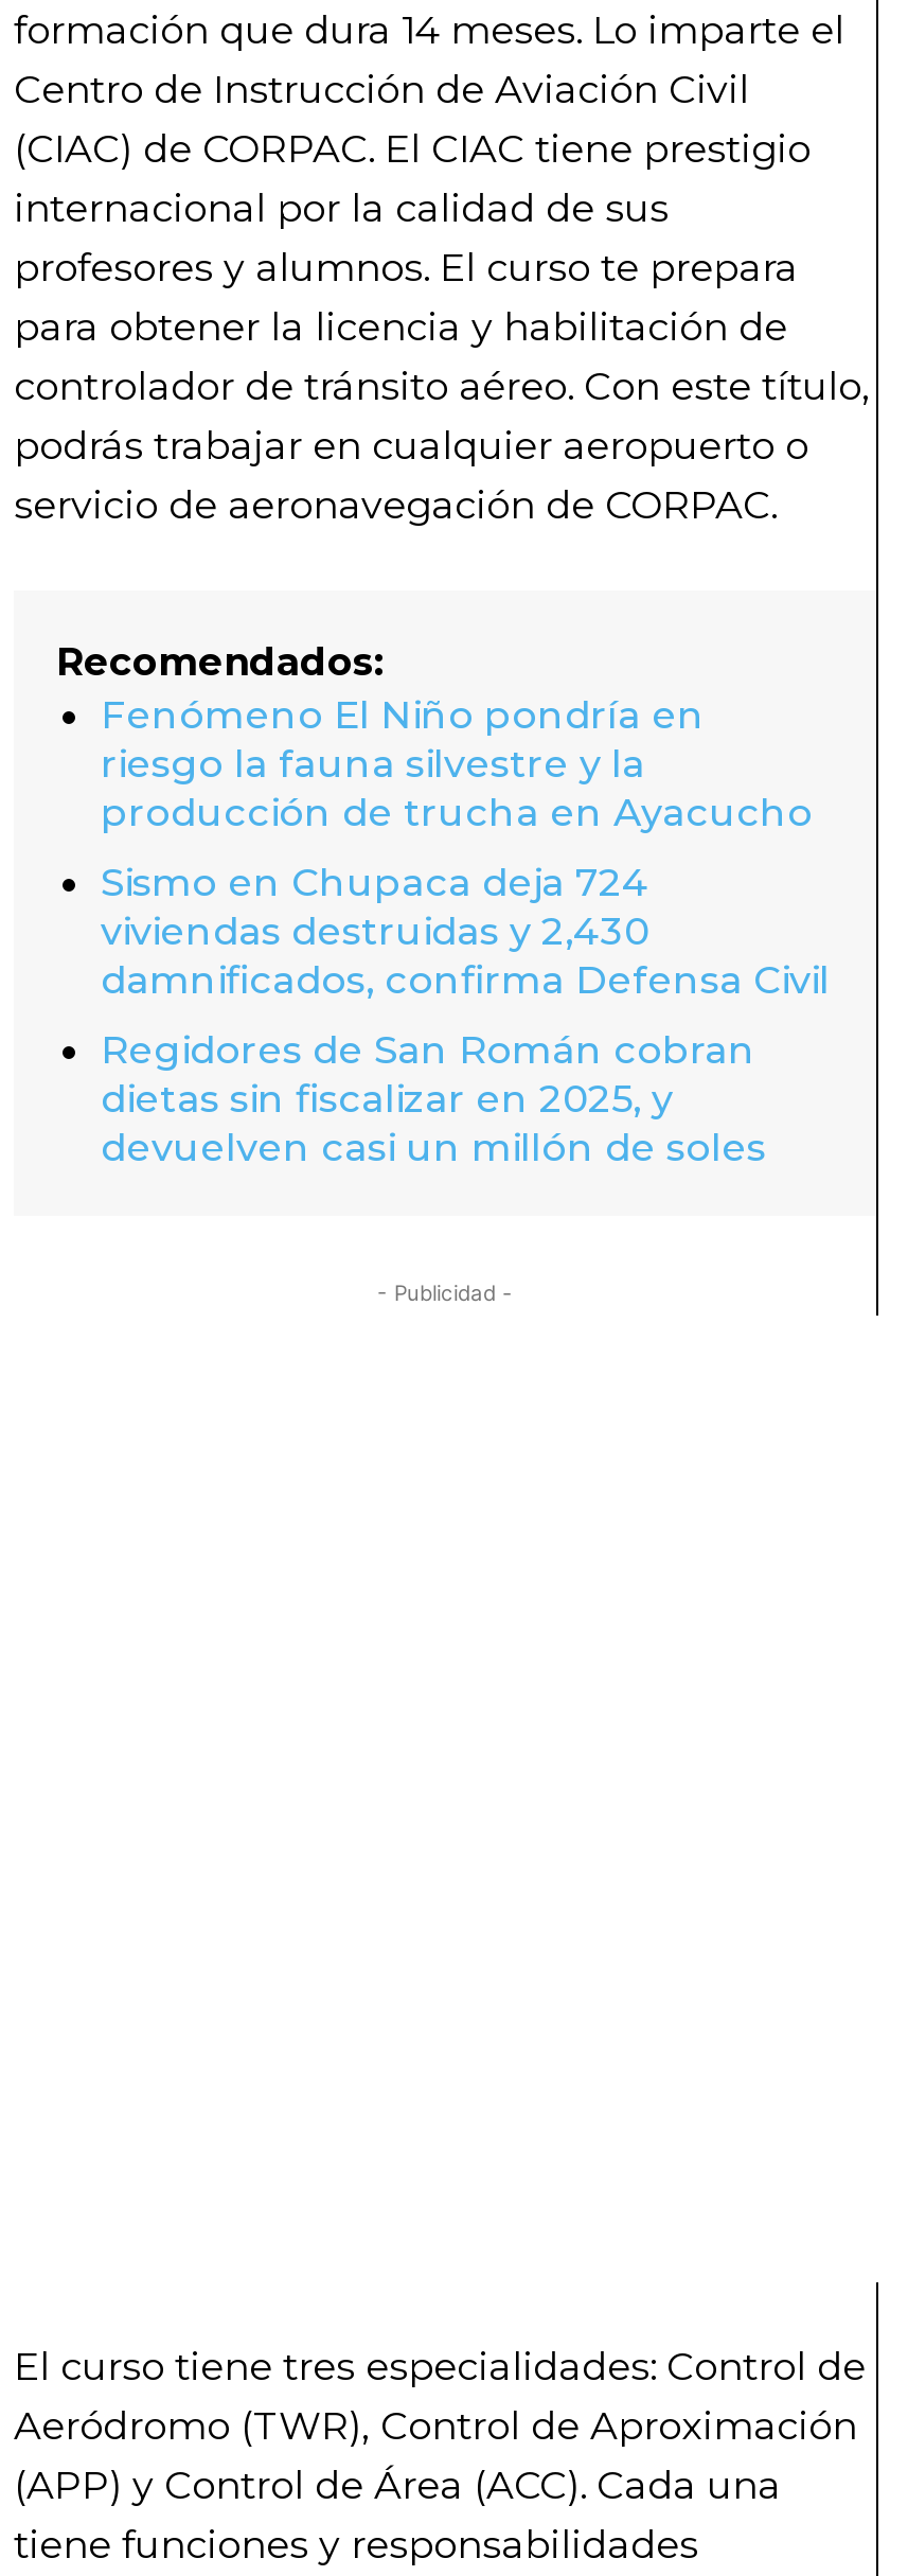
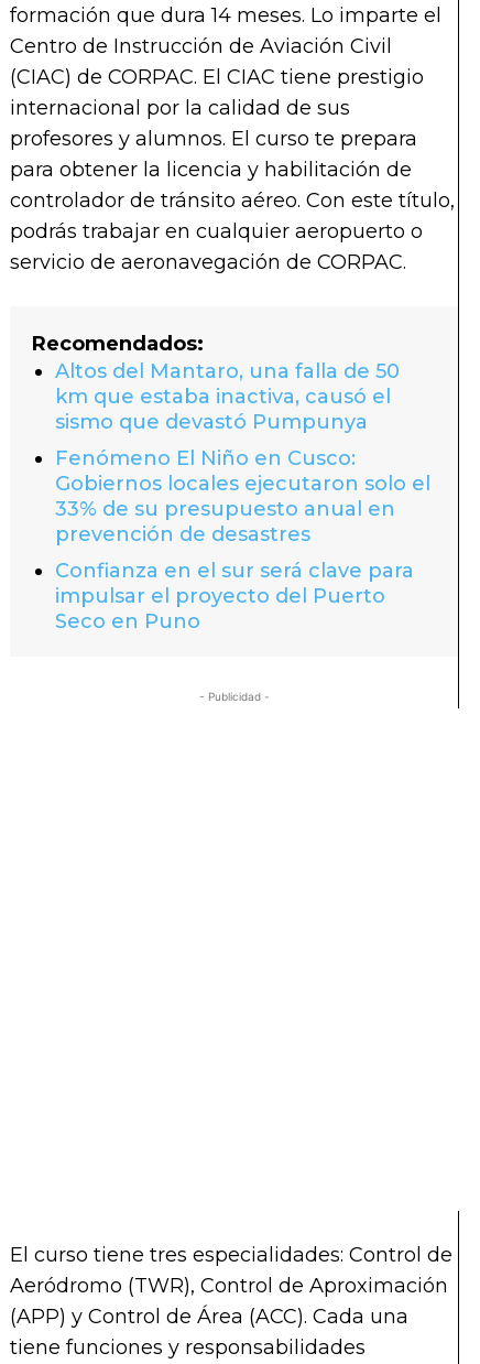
[101,691,813,835] Fenómeno El Niño pondría en | riesgo la fauna silvestre y la | producción de trucha en Ayacucho -> [55,359,400,434] Altos del Mantaro, una falla de 50 | km que estaba inactiva, causó el | sismo que devastó Pumpunya
[101,859,830,1003] Sismo en Chupaca deja 724 | viviendas destruidas y 2,430 | damnificados, confirma Defensa Civil -> [55,446,430,546] Fenómeno El Niño en Cusco: | Gobiernos locales ejecutaron solo el | 33% de su presupuesto anual en | prevención de desastres
[101,1026,766,1170] Regidores de San Román cobran | dietas sin fiscalizar en 2025, y | devuelven casi un millón de soles -> [55,559,414,634] Confianza en el sur será clave para | impulsar el proyecto del Puerto | Seco en Puno

